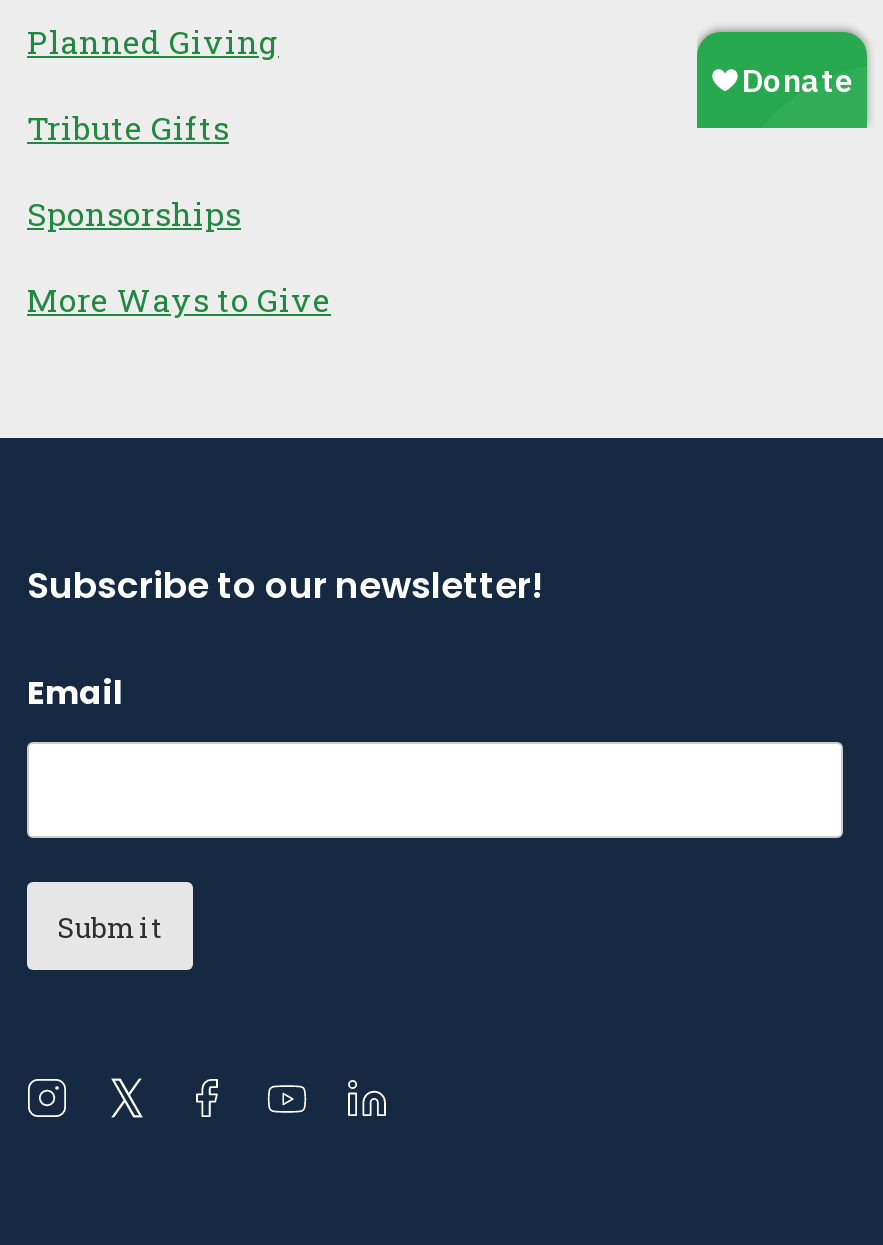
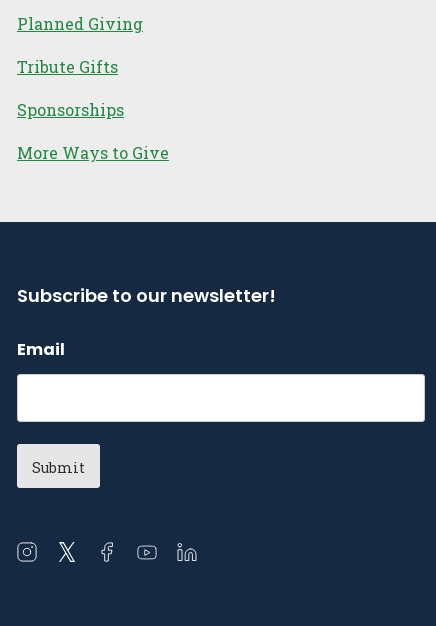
[695,27,871,131] [image] -> none

